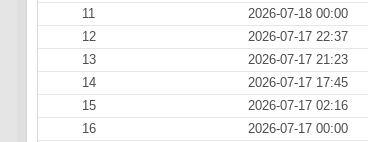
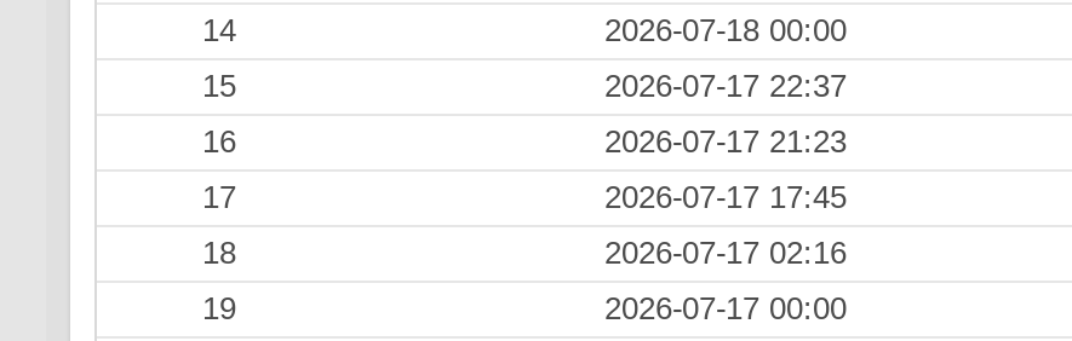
[82,6,95,21] 11 -> [202,12,236,48] 14
[81,29,95,44] 12 -> [202,68,236,104] 15
[81,52,95,67] 13 -> [202,123,236,160] 16
[81,75,95,90] 14 -> [202,179,236,215] 17
[81,98,95,113] 15 -> [202,235,236,271] 18
[81,121,95,136] 16 -> [202,290,236,326] 19

